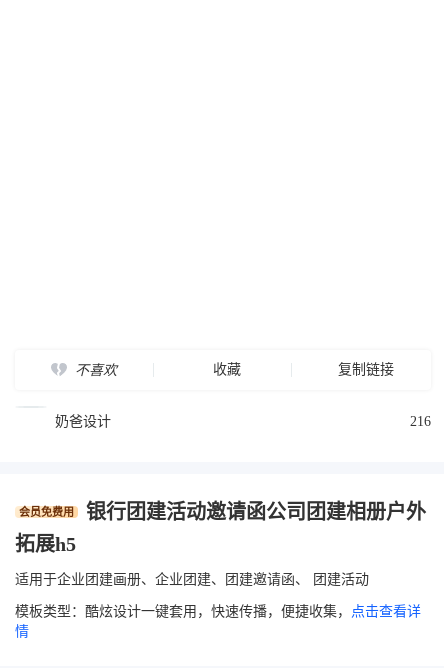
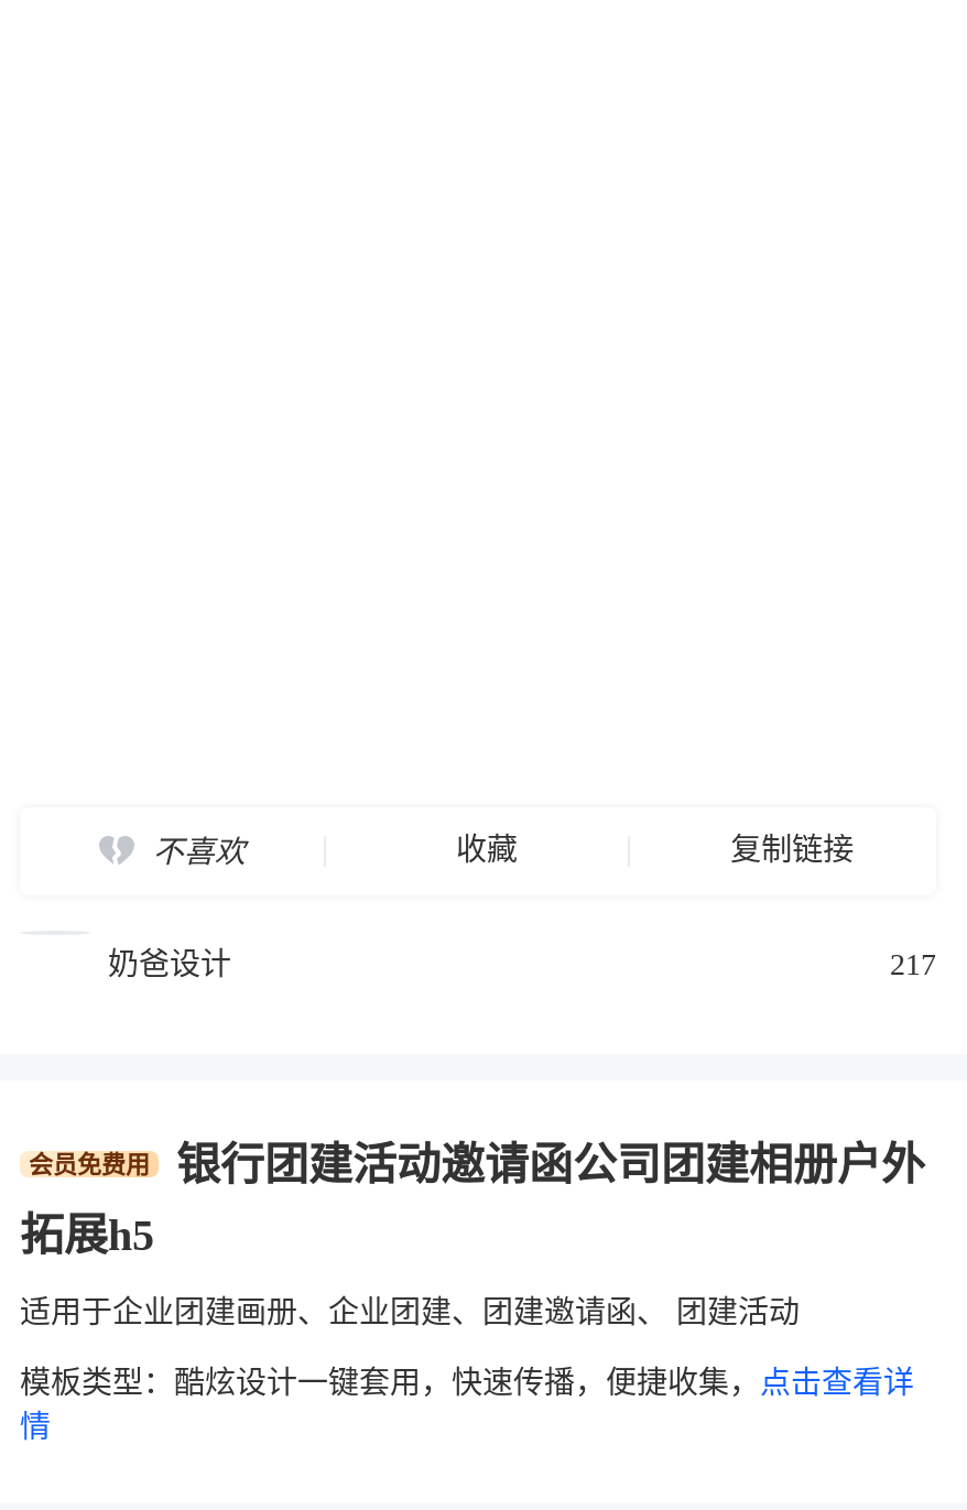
[410,414,431,429] 216 -> [890,948,936,981] 217

